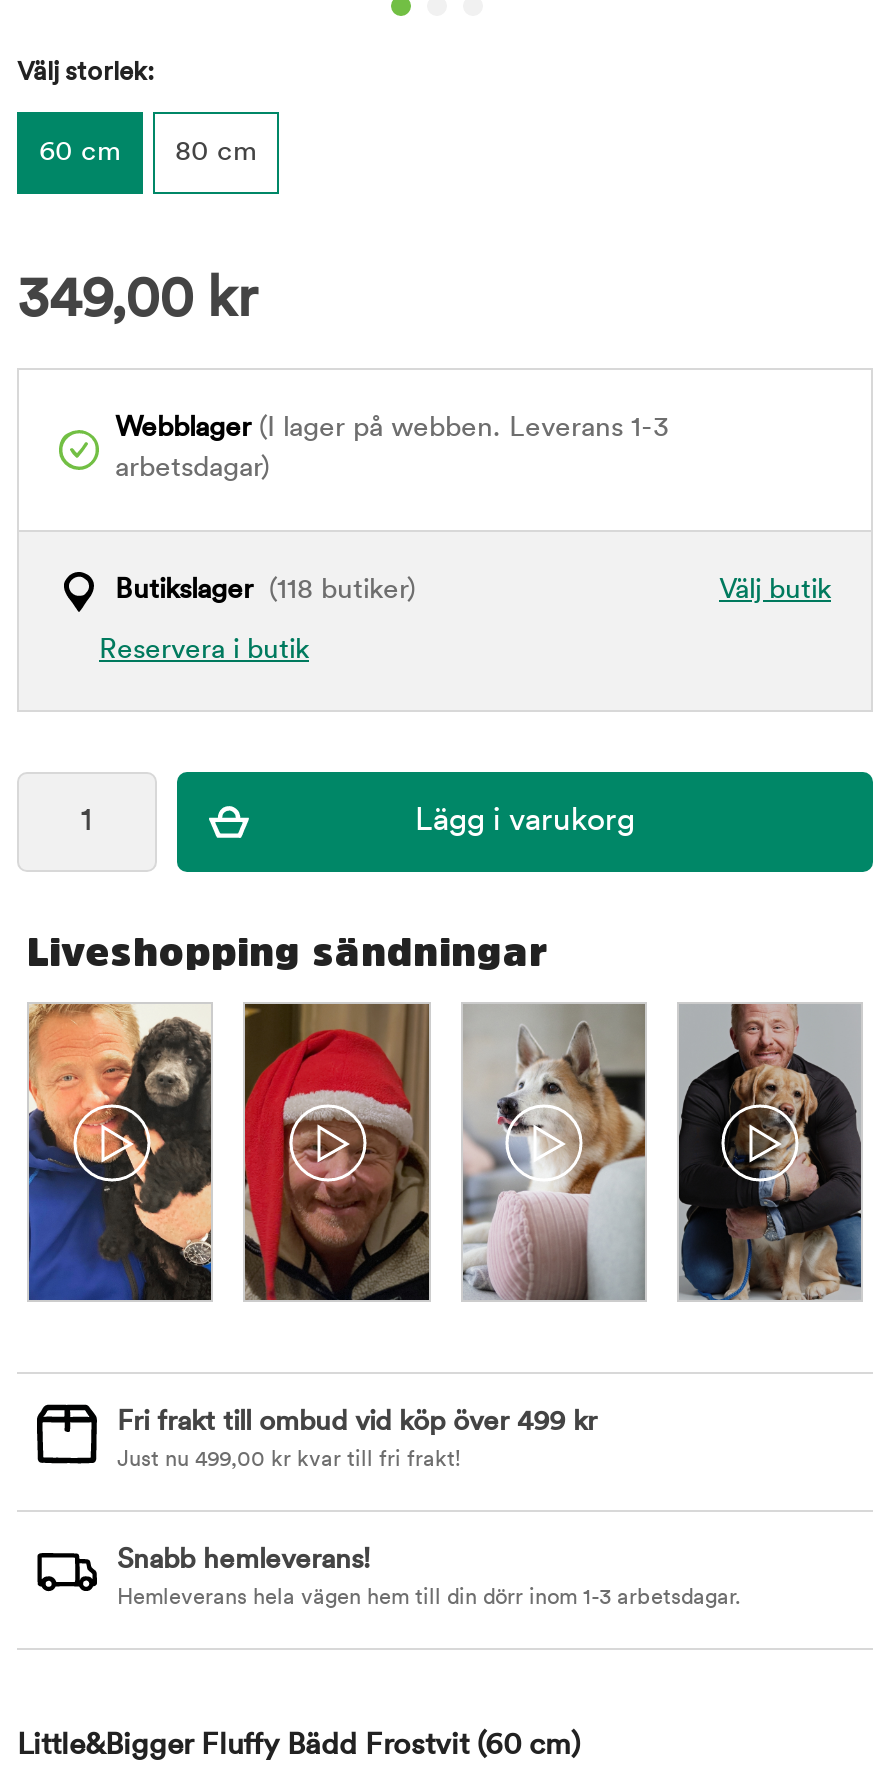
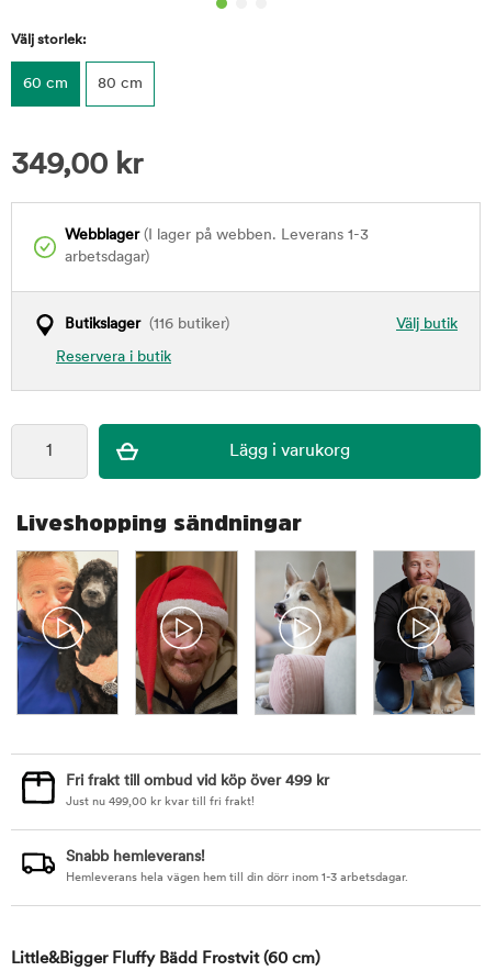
[115,576,415,606] Butikslager (118 butiker) -> [65,316,229,333] Butikslager (116 butiker)

